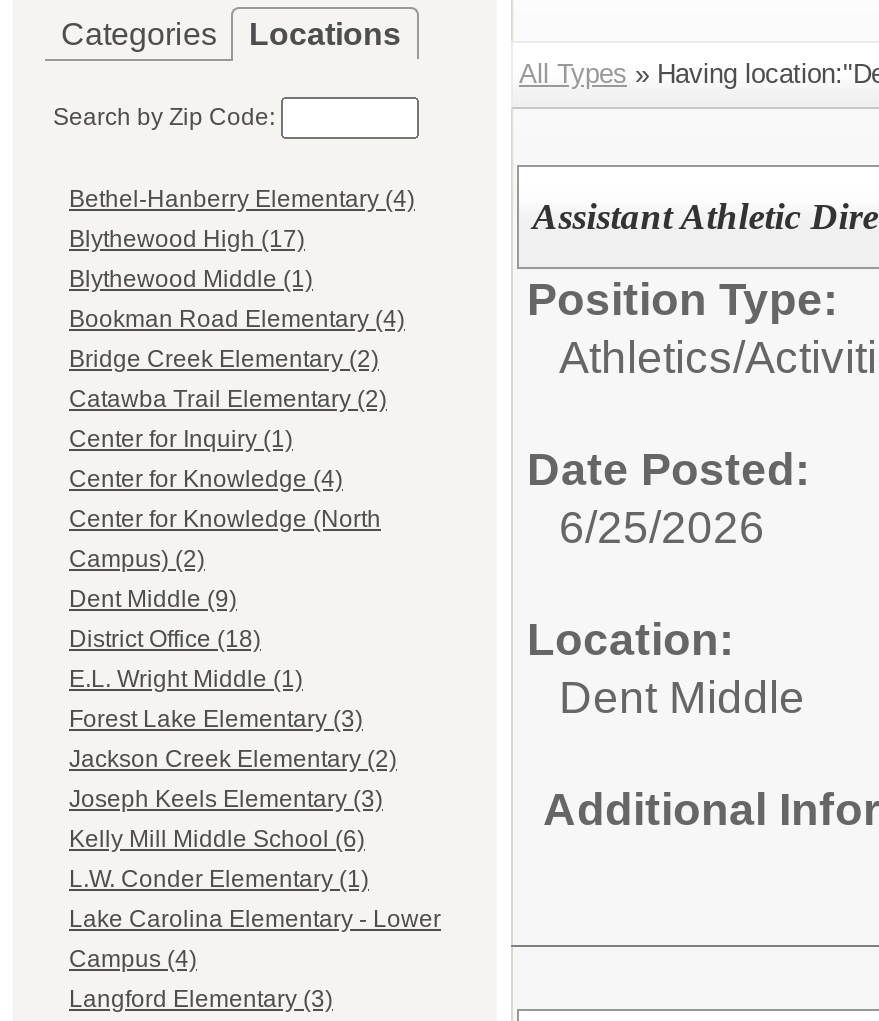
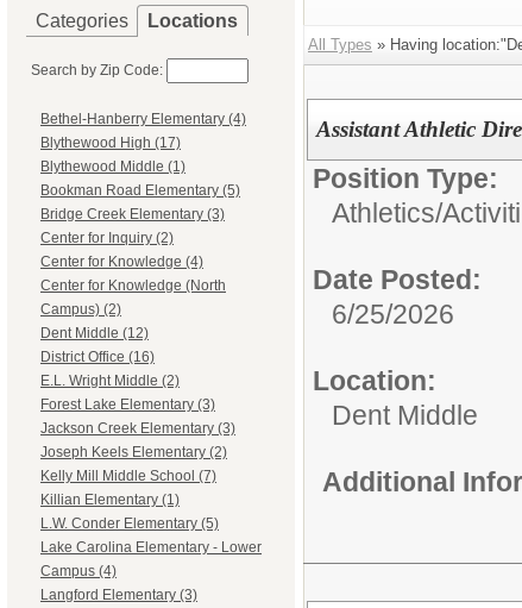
[69,306,405,454] Bookman Road Elementary (4) | Bridge Creek Elementary (2) | Catawba Trail Elementary (2) | Center for Inquiry (1) -> [40,182,240,247] Bookman Road Elementary (5) | Bridge Creek Elementary (3) | Center for Inquiry (2)
moved [69,466,381,574] -> [40,254,226,318]: Center for Knowledge (4) | Center for Knowledge (North | Campus) (2)
[69,586,237,614] Dent Middle (9) -> [40,325,149,342] Dent Middle (12)
[69,626,261,654] District Office (18) -> [40,349,155,366] District Office (16)
[69,666,303,694] E.L. Wright Middle (1) -> [40,373,180,389] E.L. Wright Middle (2)
moved [69,706,363,734] -> [40,397,215,413]: Forest Lake Elementary (3)
[69,746,397,894] Jackson Creek Elementary (2) | Joseph Keels Elementary (3) | Kelly Mill Middle School (6) | L.W. Conder Elementary (1) -> [40,420,235,532] Jackson Creek Elementary (3) | Joseph Keels Elementary (2) | Kelly Mill Middle School (7) | Killian Elementary (1) | L.W. Conder Elementary (5)

